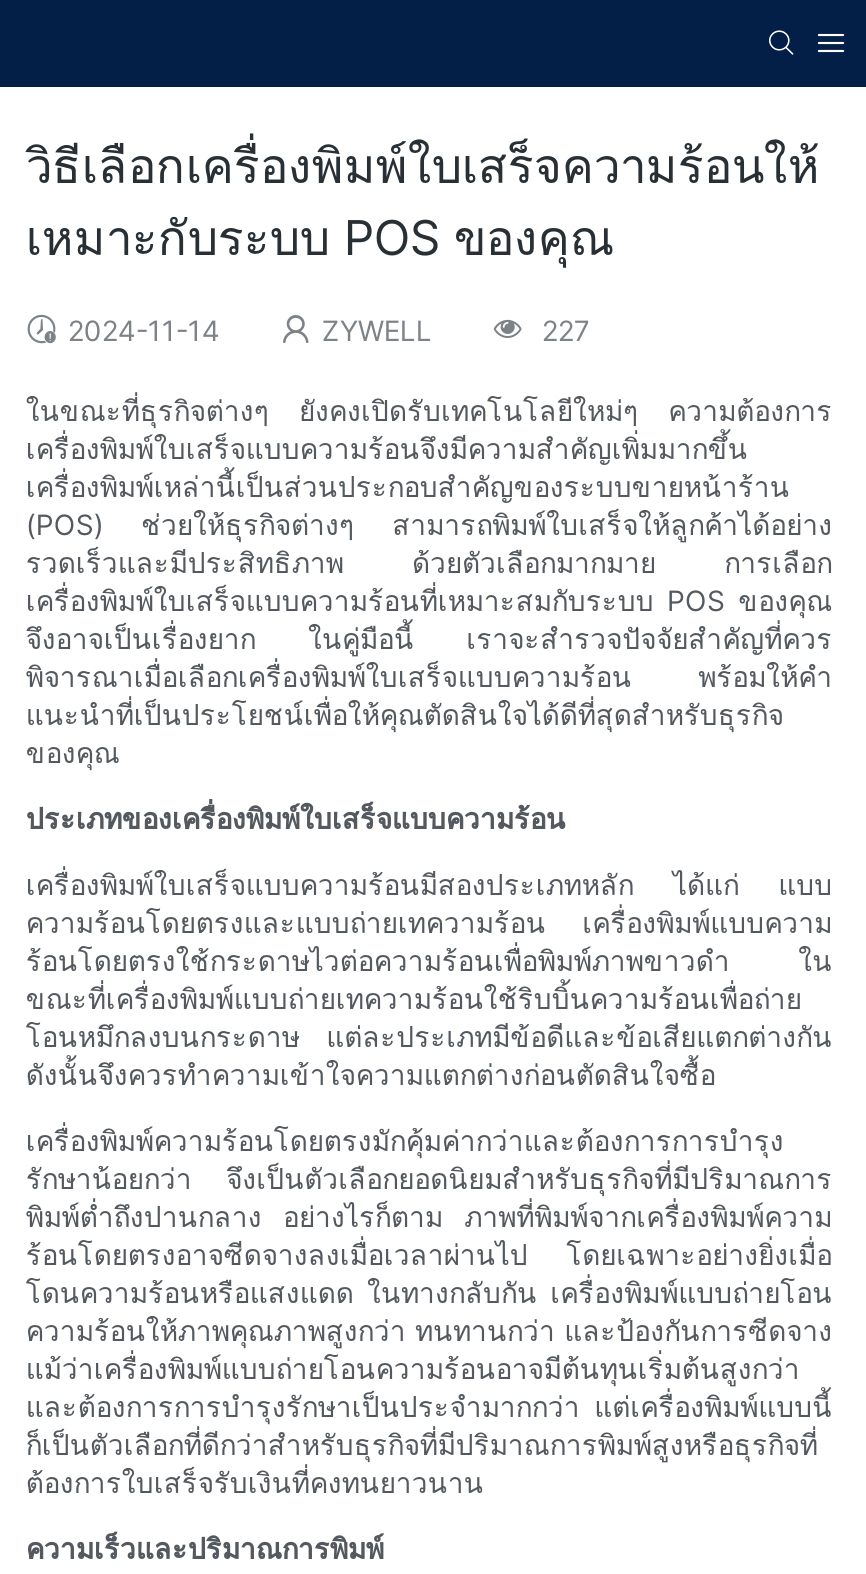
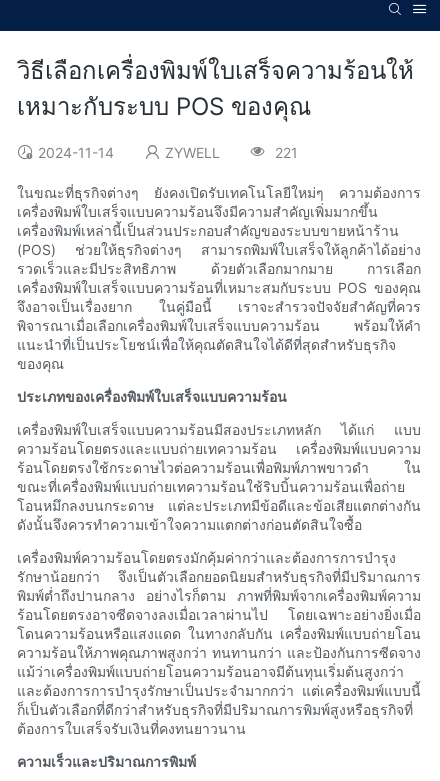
[542,314,590,348] 227 -> [275,144,298,161] 221

